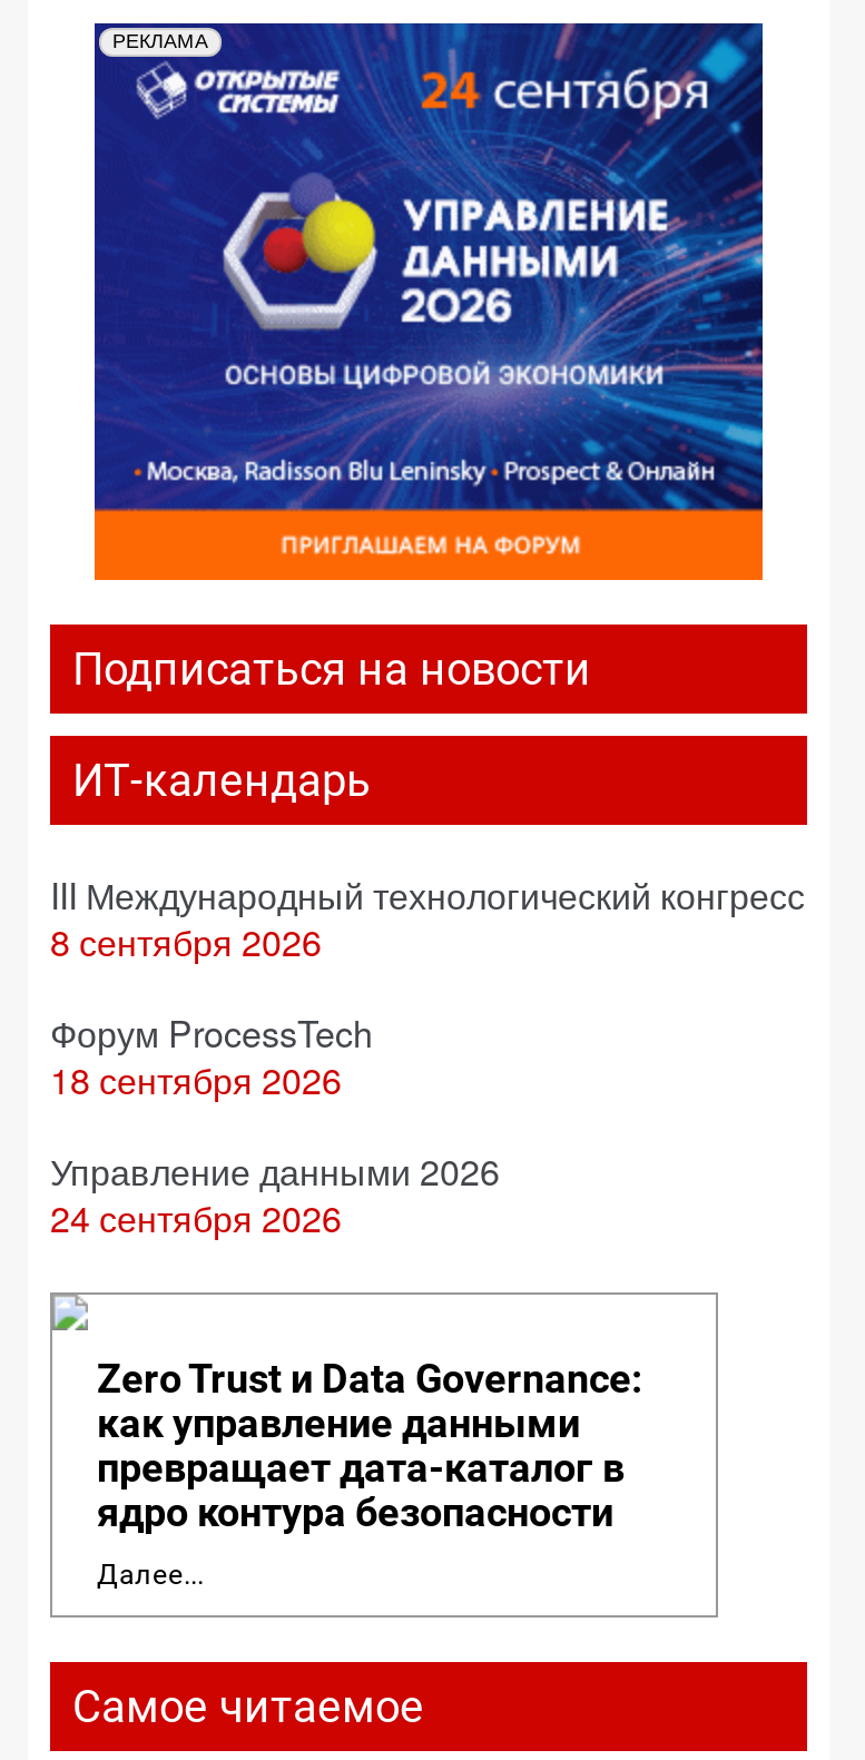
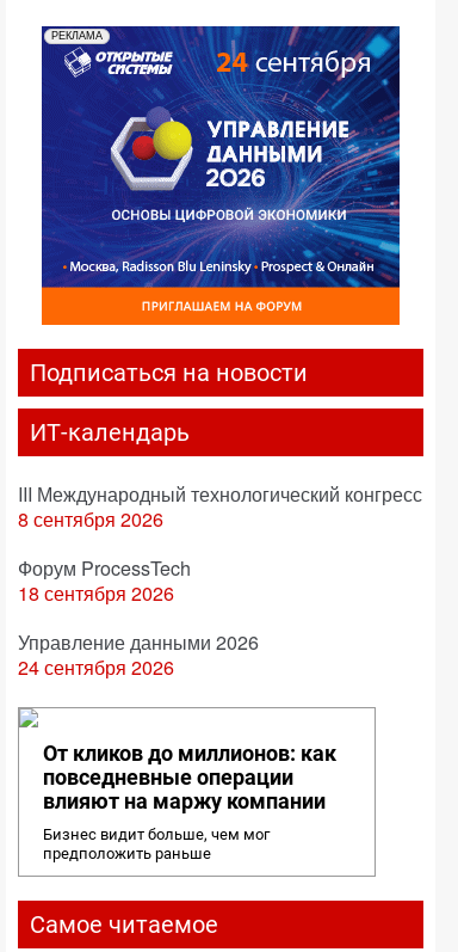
[97,1355,642,1535] Zero Trust и Data Governance: | как управление данными | превращает дата-каталог в | ядро контура безопасности -> [43,741,336,813] От кликов до миллионов: как | повседневные операции | влияют на маржу компании
[97,1557,204,1591] Далее... -> [43,825,270,862] Бизнес видит больше, чем мог | предположить раньше

